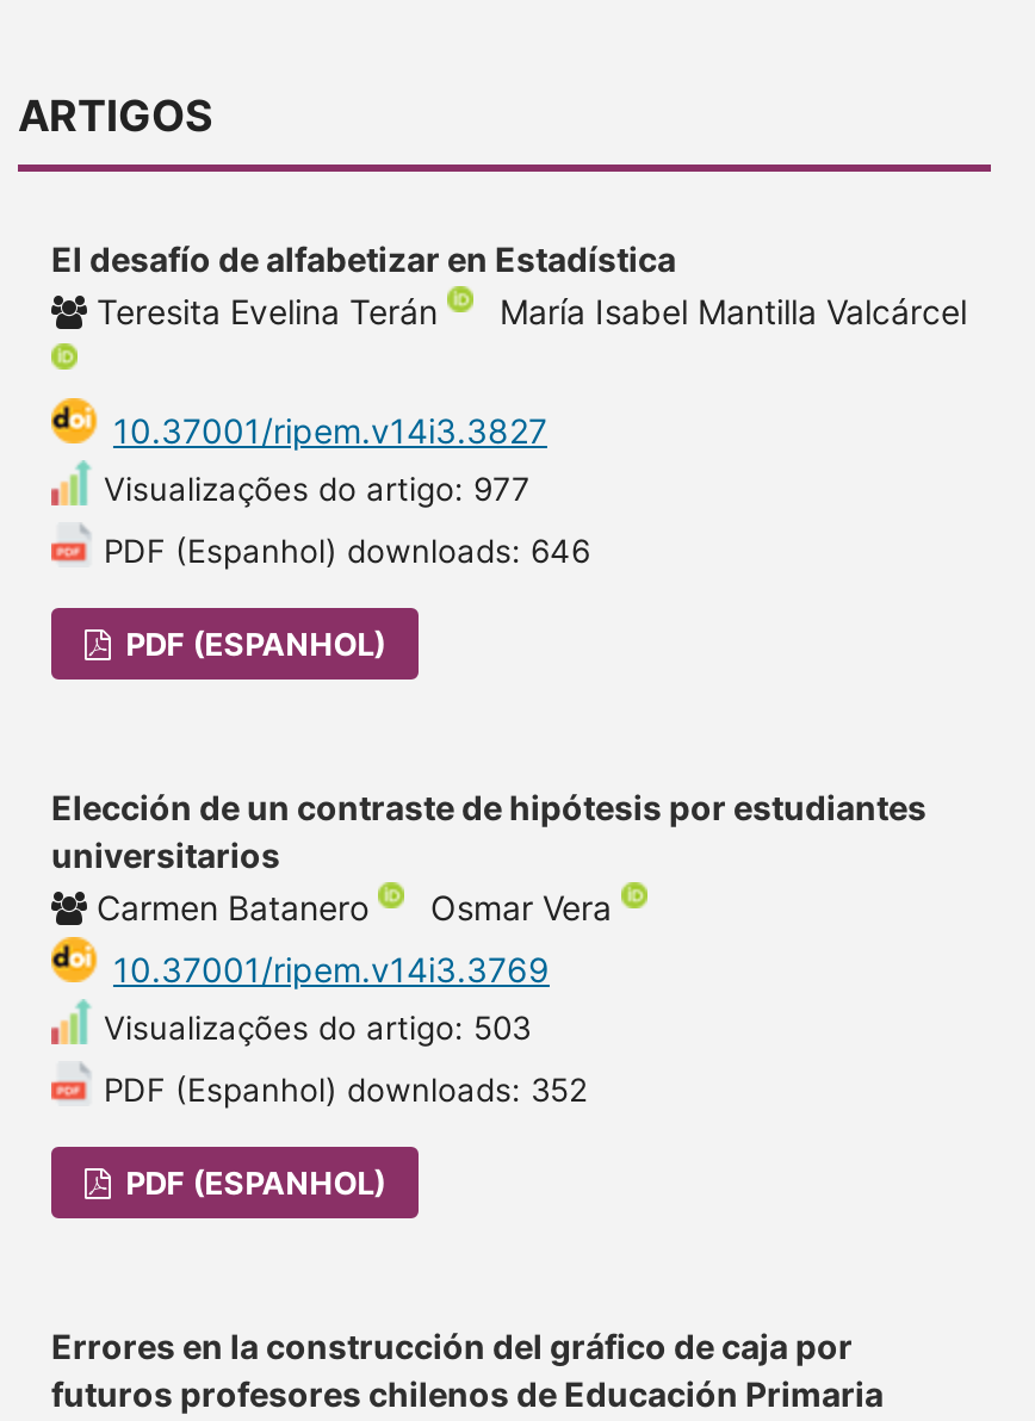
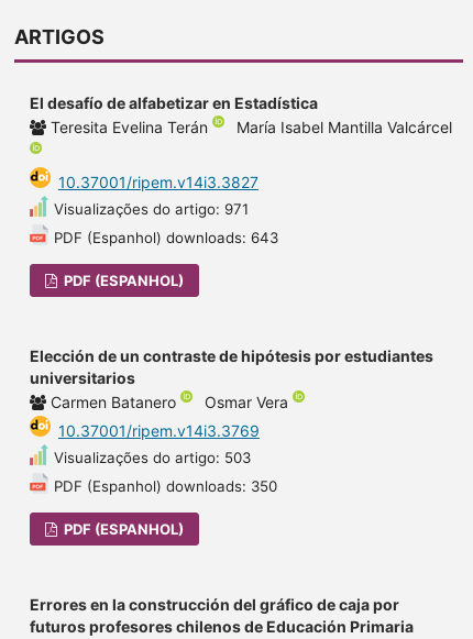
[104,470,531,508] Visualizações do artigo: 977 -> [54,200,249,218] Visualizações do artigo: 971
[104,532,590,570] PDF (Espanhol) downloads: 646 -> [54,229,278,246] PDF (Espanhol) downloads: 643
[104,1071,588,1109] PDF (Espanhol) downloads: 352 -> [54,477,277,495] PDF (Espanhol) downloads: 350

